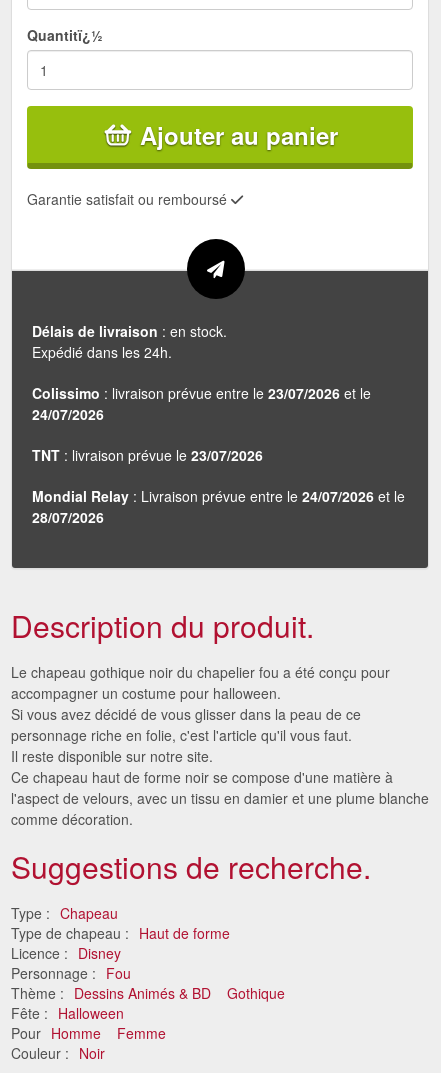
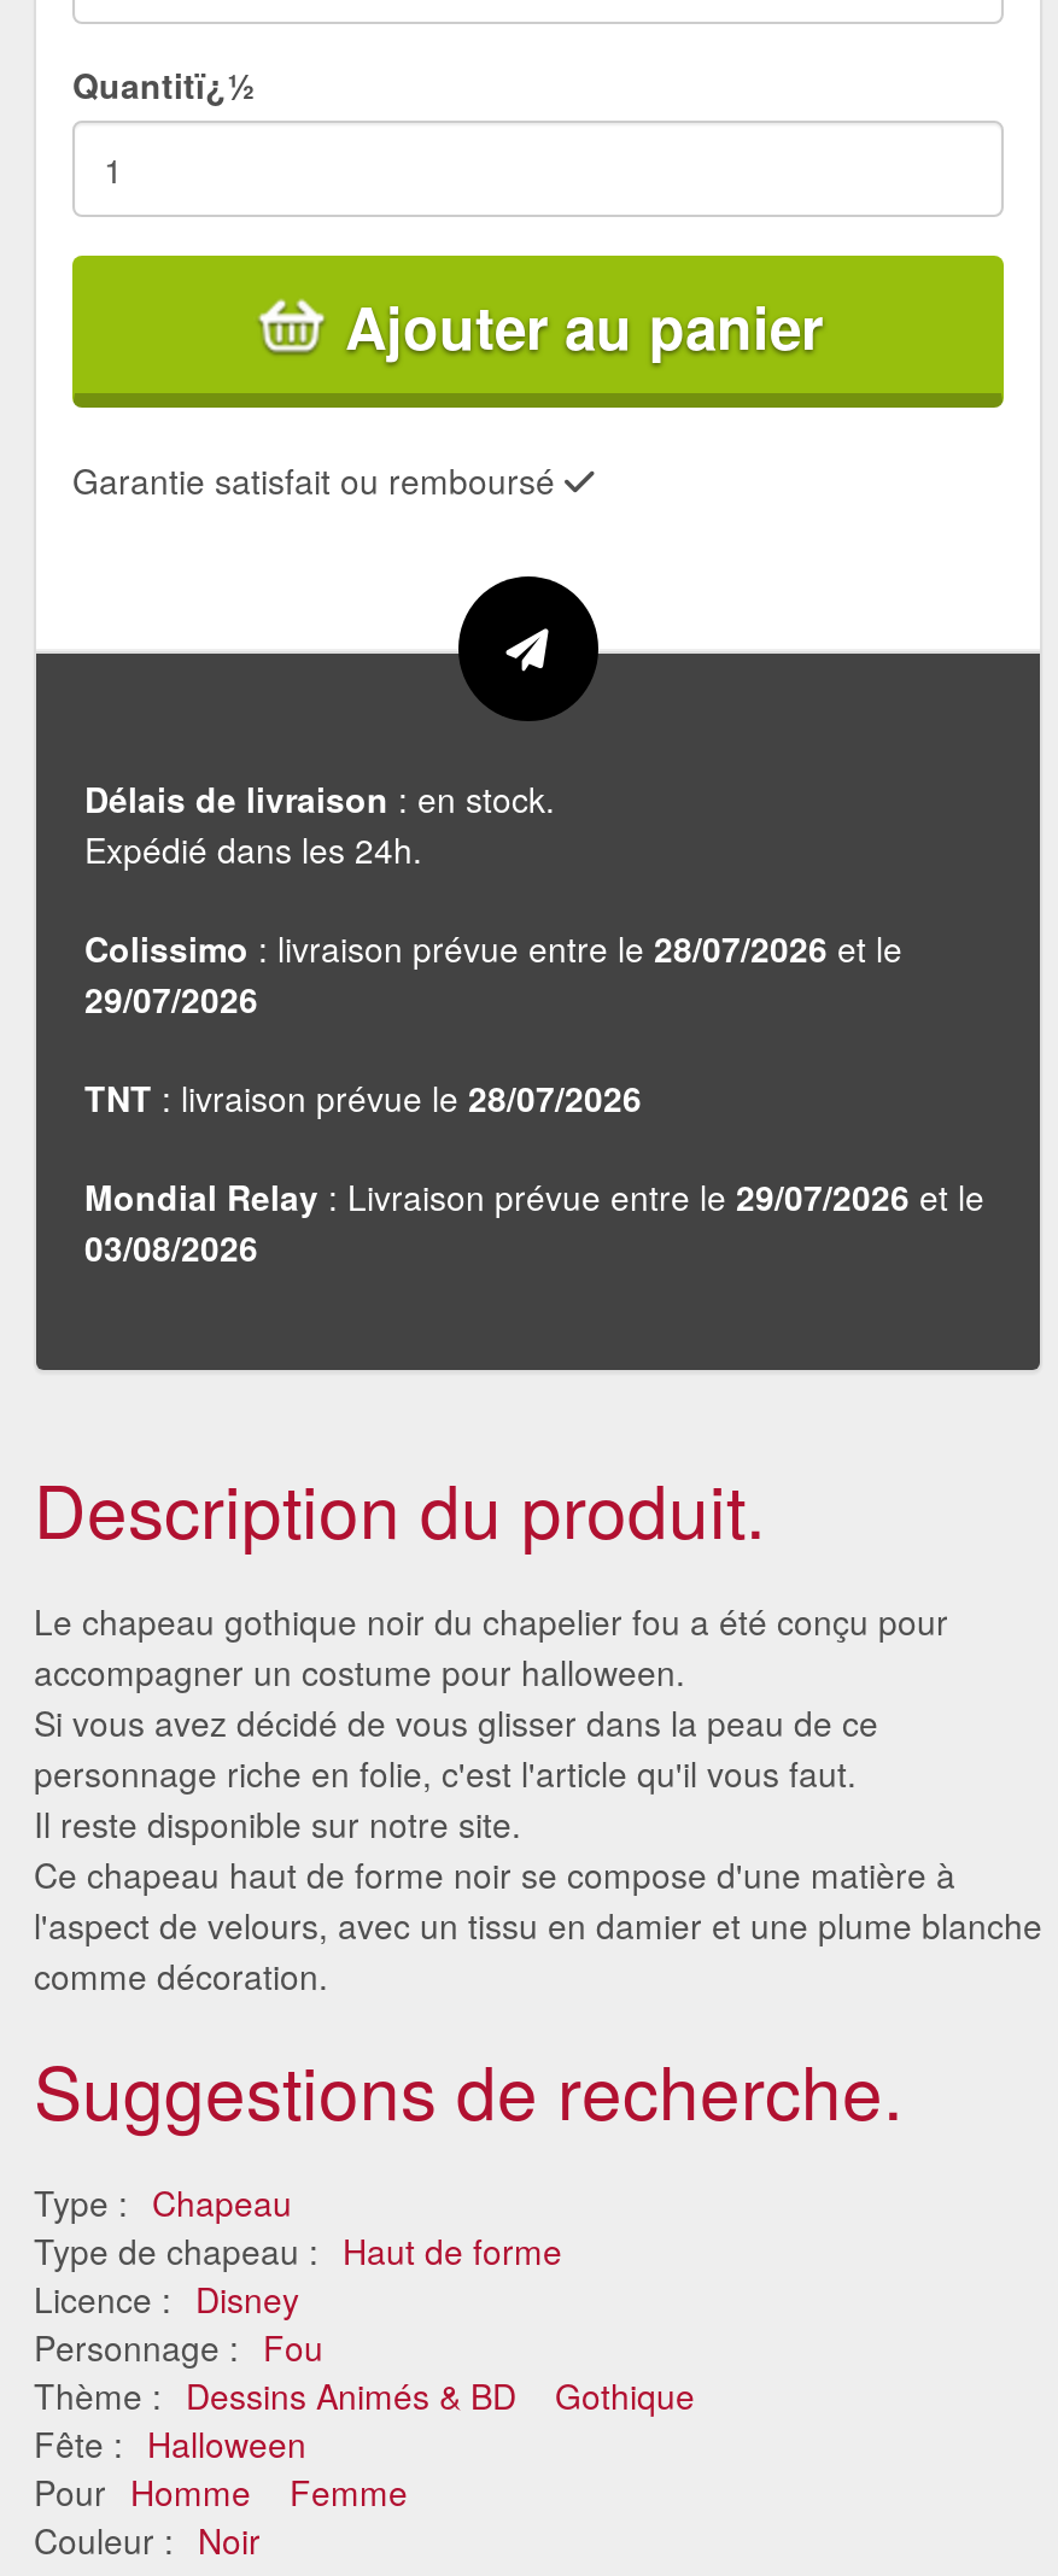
[32,383,371,403] Colissimo: livraison prévue entre le 23/07/2026 et le -> [84,923,902,972] Colissimo: livraison prévue entre le 28/07/2026 et le
[32,404,104,424] 24/07/2026 -> [84,974,258,1022] 29/07/2026
[32,445,263,465] TNT: livraison prévue le 23/07/2026 -> [84,1073,642,1121] TNT: livraison prévue le 28/07/2026
[32,486,405,506] Mondial Relay: Livraison prévue entre le 24/07/2026 et le -> [84,1172,984,1220] Mondial Relay: Livraison prévue entre le 29/07/2026 et le
[32,507,104,527] 28/07/2026 -> [84,1222,258,1271] 03/08/2026

